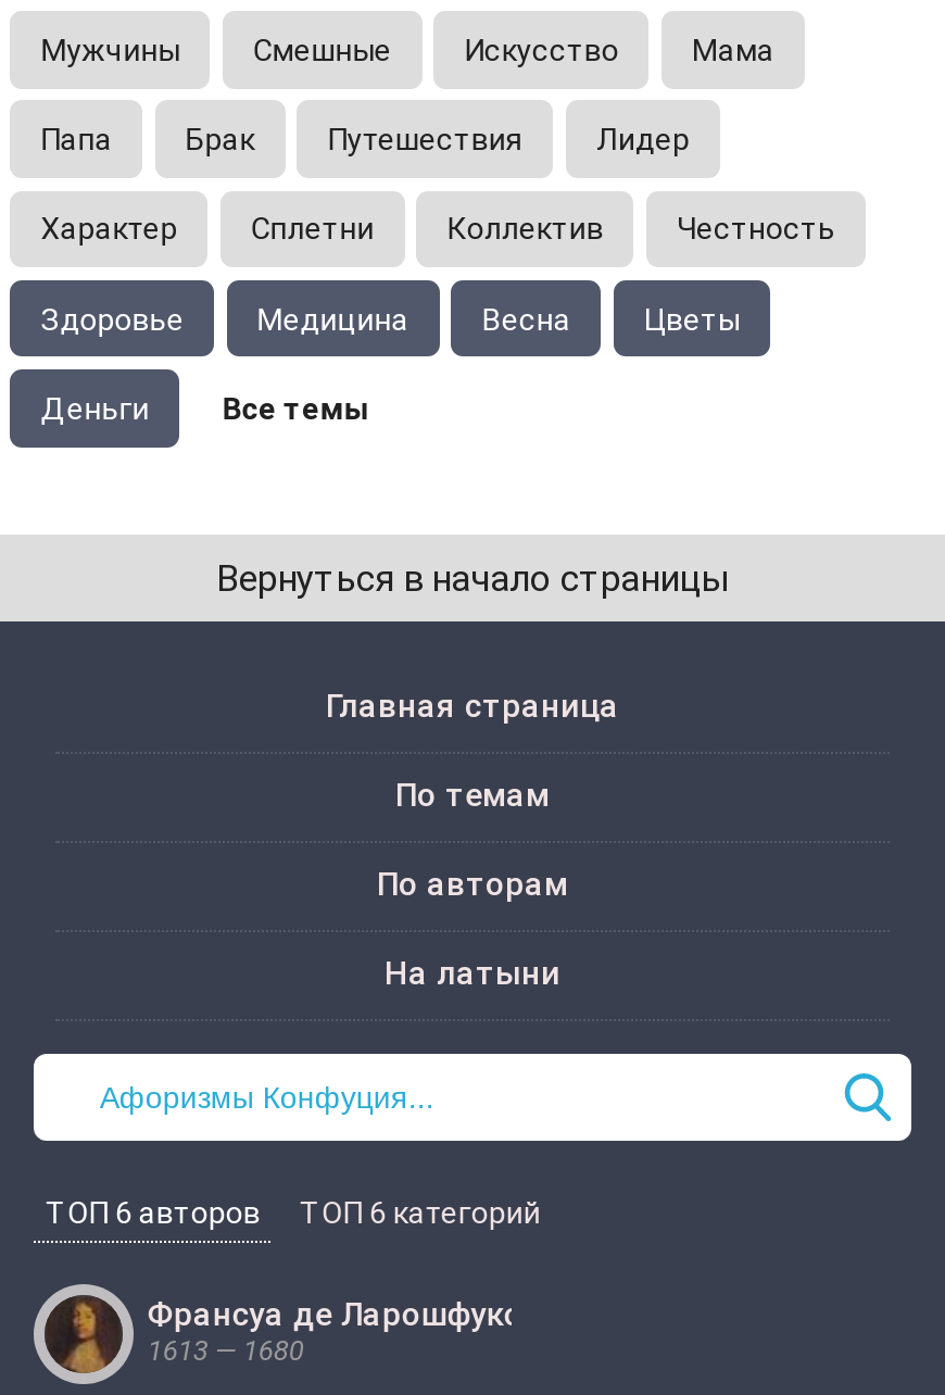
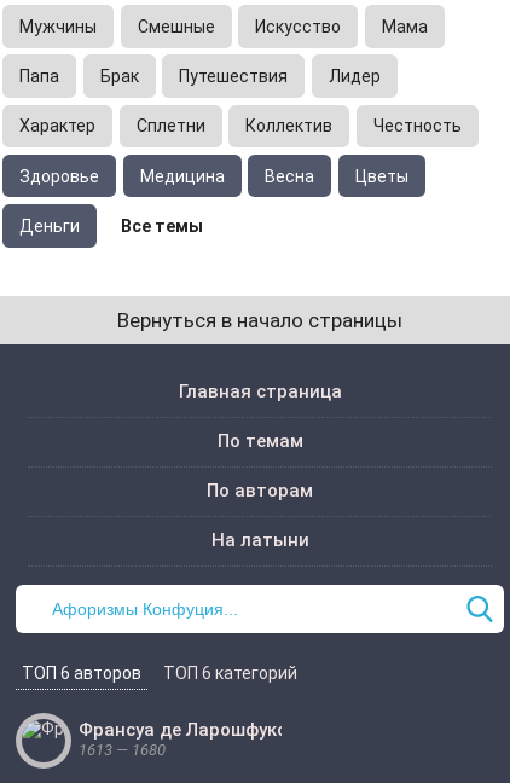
[45,1297,123,1373] [image] -> [22,720,64,764] [image]

